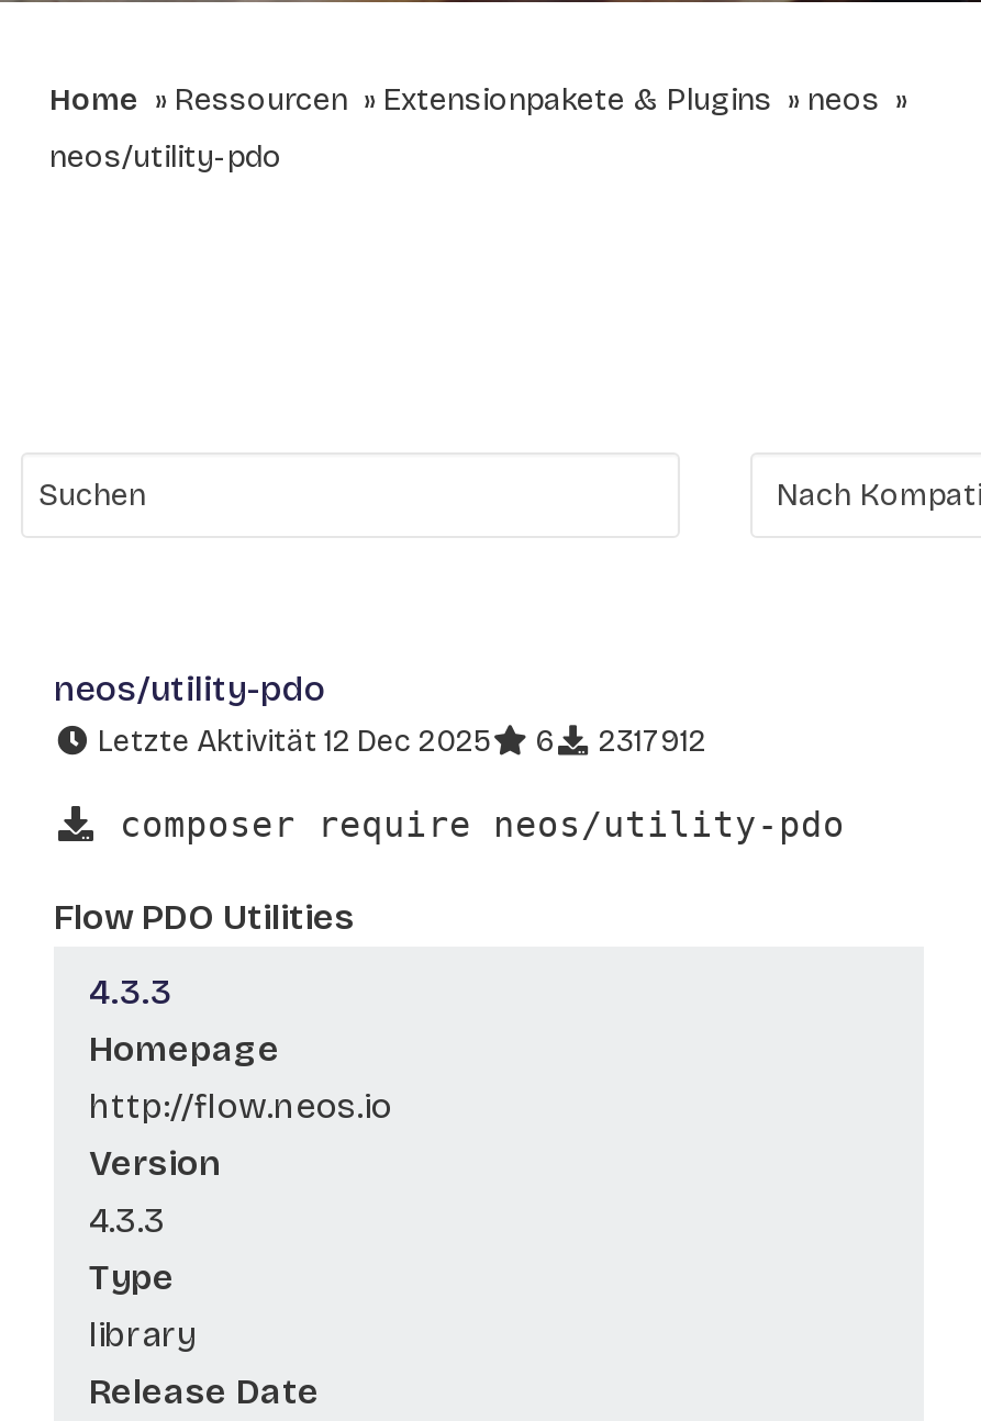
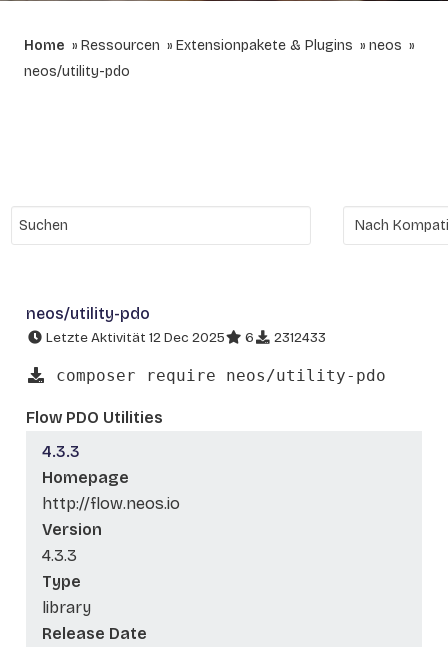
[91,723,706,760] Letzte Aktivität 12 Dec 2025 6 2317912 -> [43,329,326,346] Letzte Aktivität 12 Dec 2025 6 2312433

